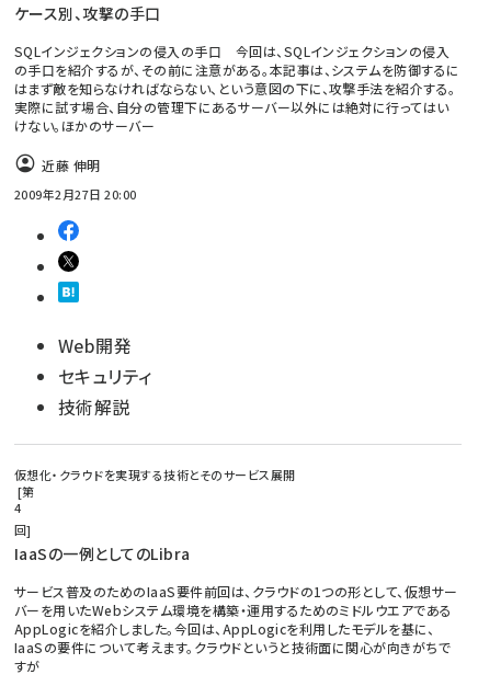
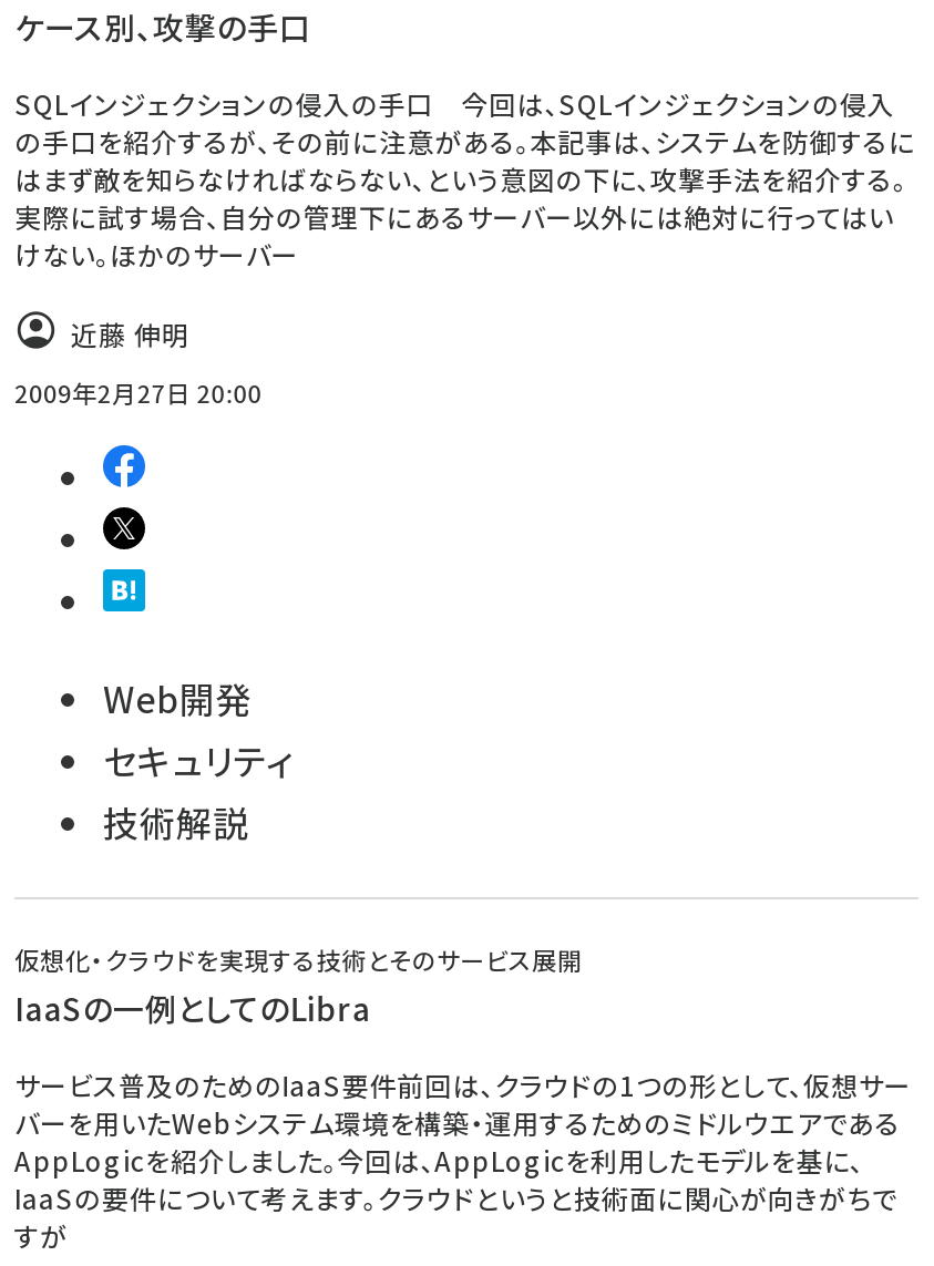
[14,482,35,538] 第 | 4 | 回 -> none

